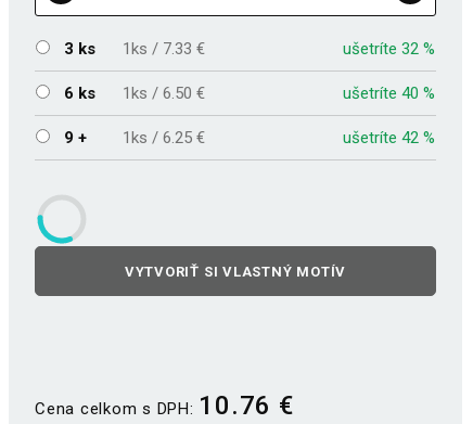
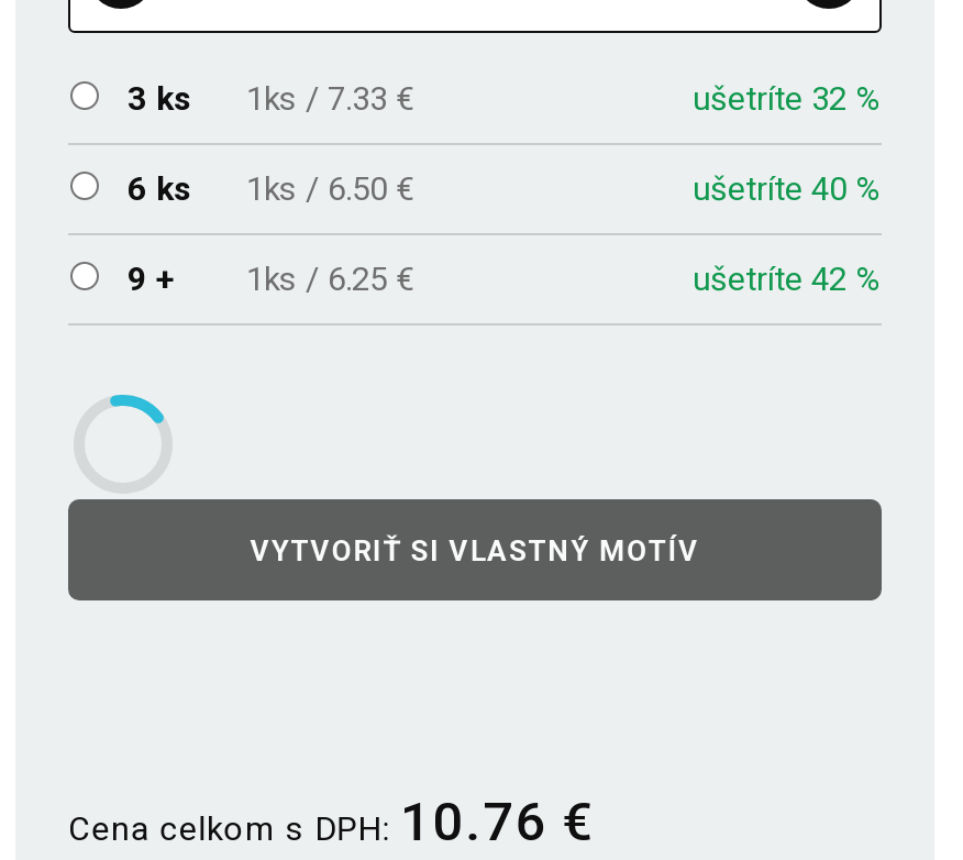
[36,194,81,245] [image] -> [75,392,165,497] [image]

